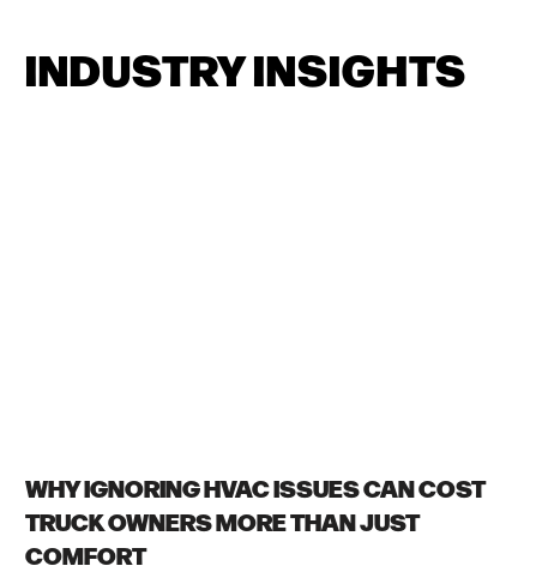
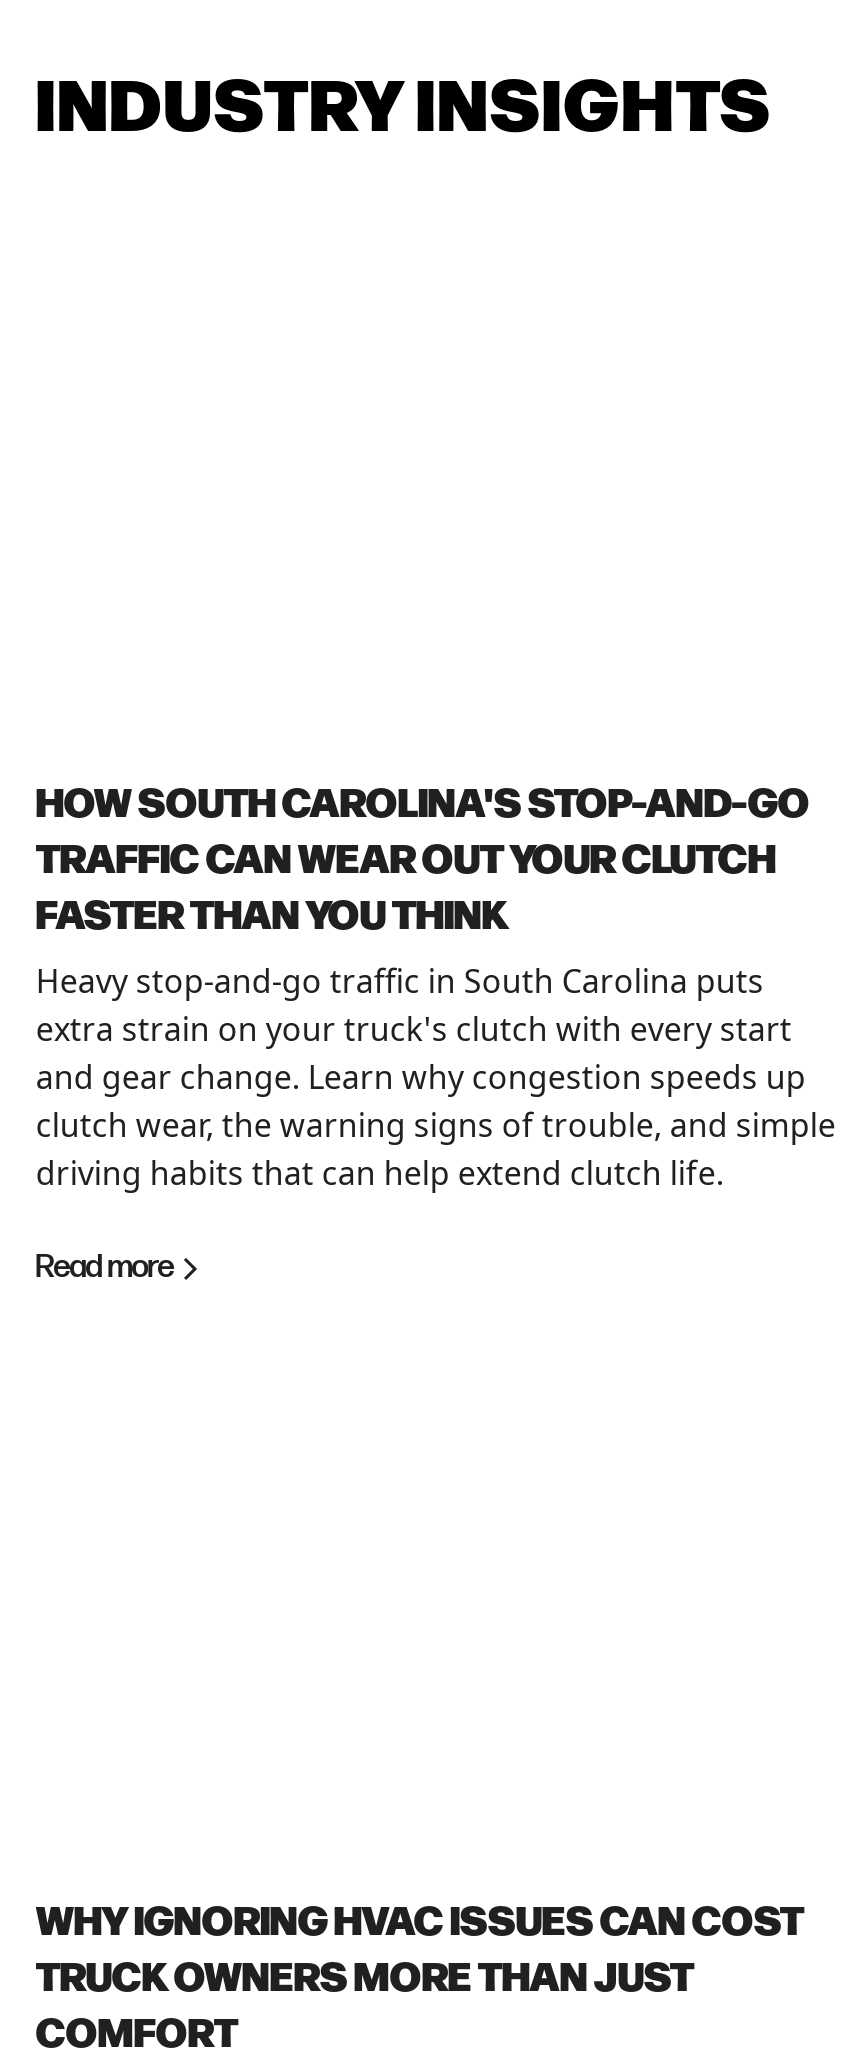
none -> [36,771,836,1287] HOW SOUTH CAROLINA'S STOP-AND-GO | TRAFFIC CAN WEAR OUT YOUR CLUTCH | FASTER THAN YOU THINK | Heavy stop-and-go traffic in South Carolina puts | extra strain on your truck's clutch with every start | and gear change. Learn why congestion speeds up | clutch wear, the warning signs of trouble, and simple | driving habits that can help extend clutch life. | Read more

